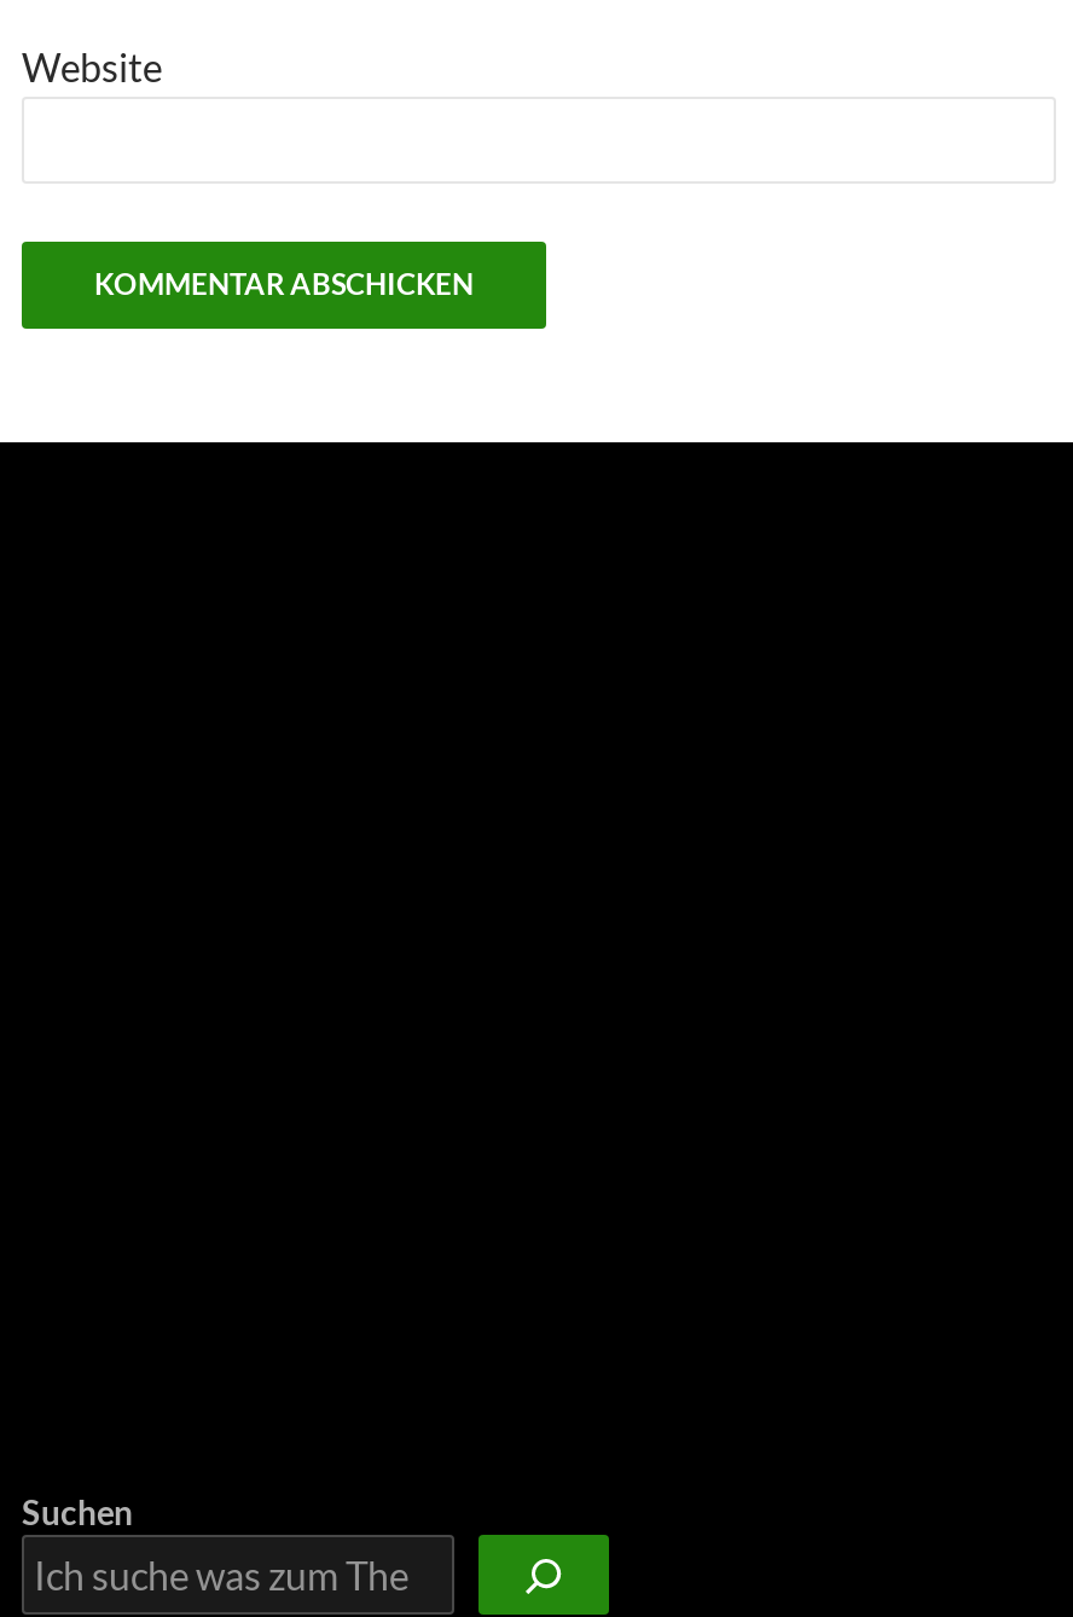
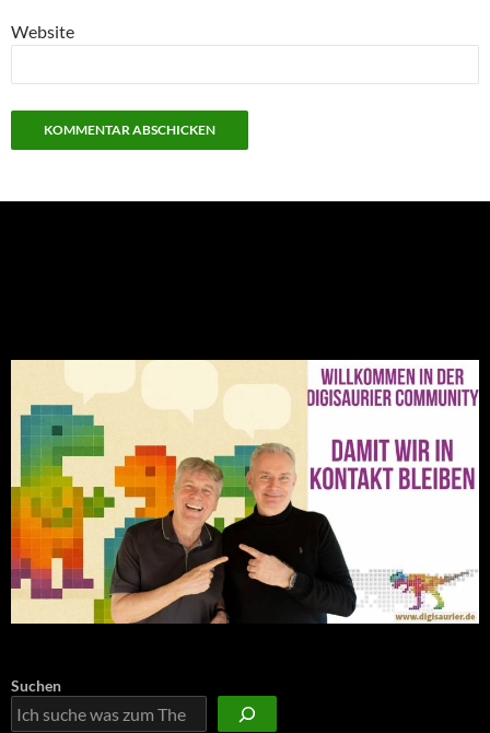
none -> [10,359,480,625] [image]

